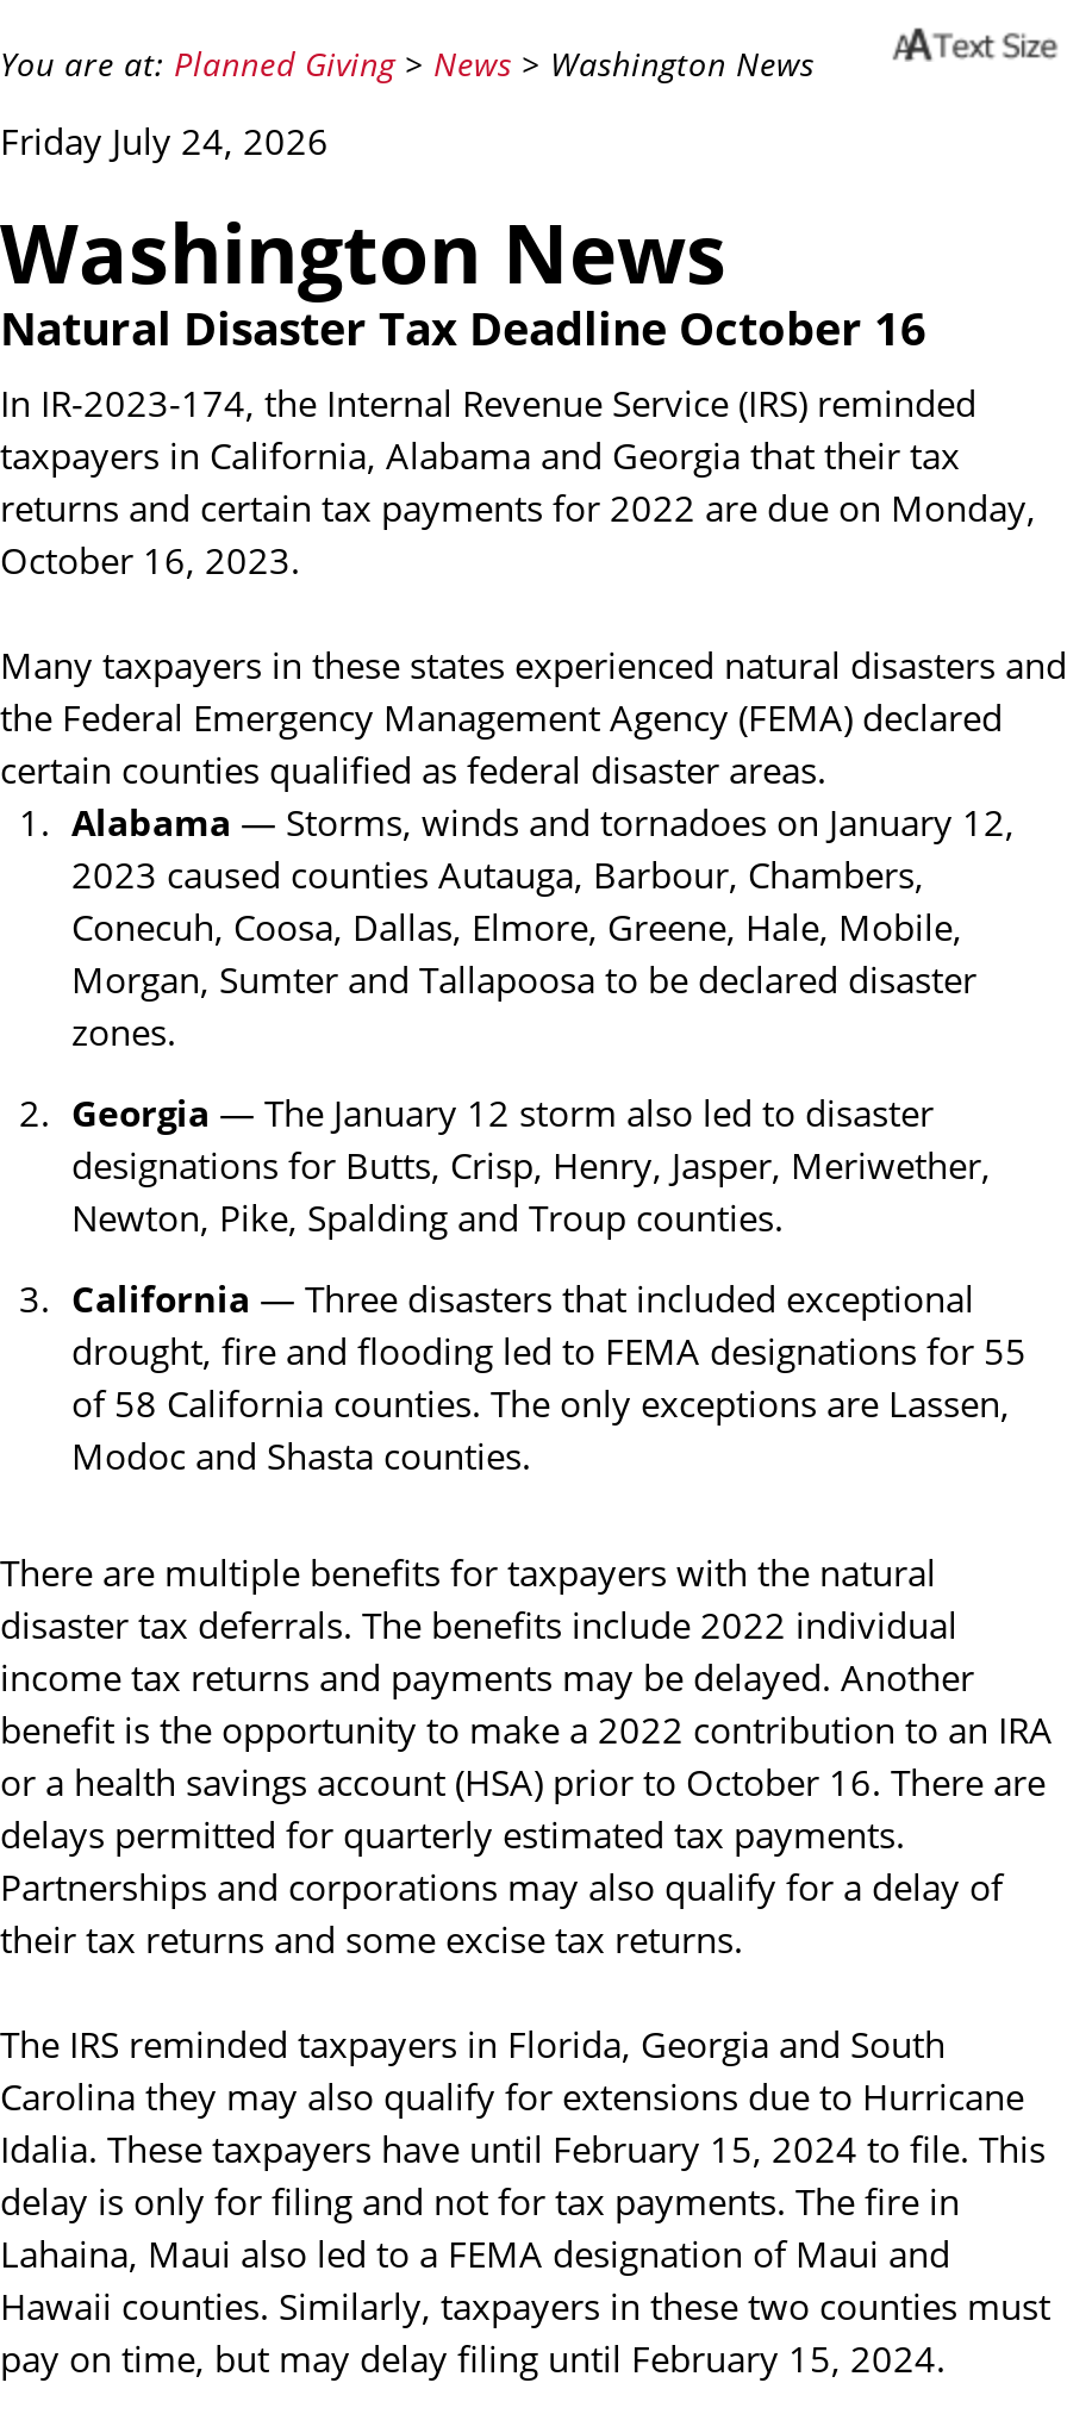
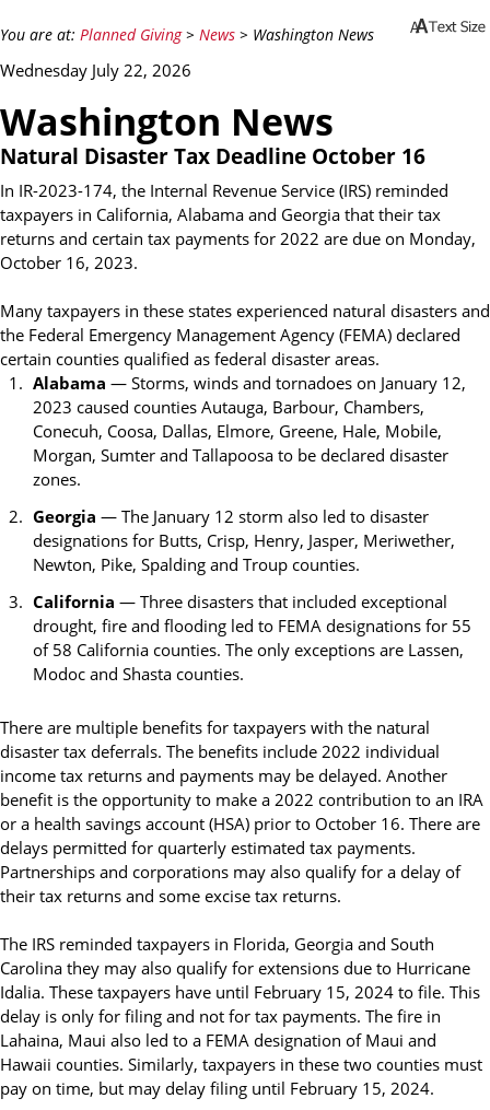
[0,117,329,164] Friday July 24, 2026 -> [0,59,191,81] Wednesday July 22, 2026

